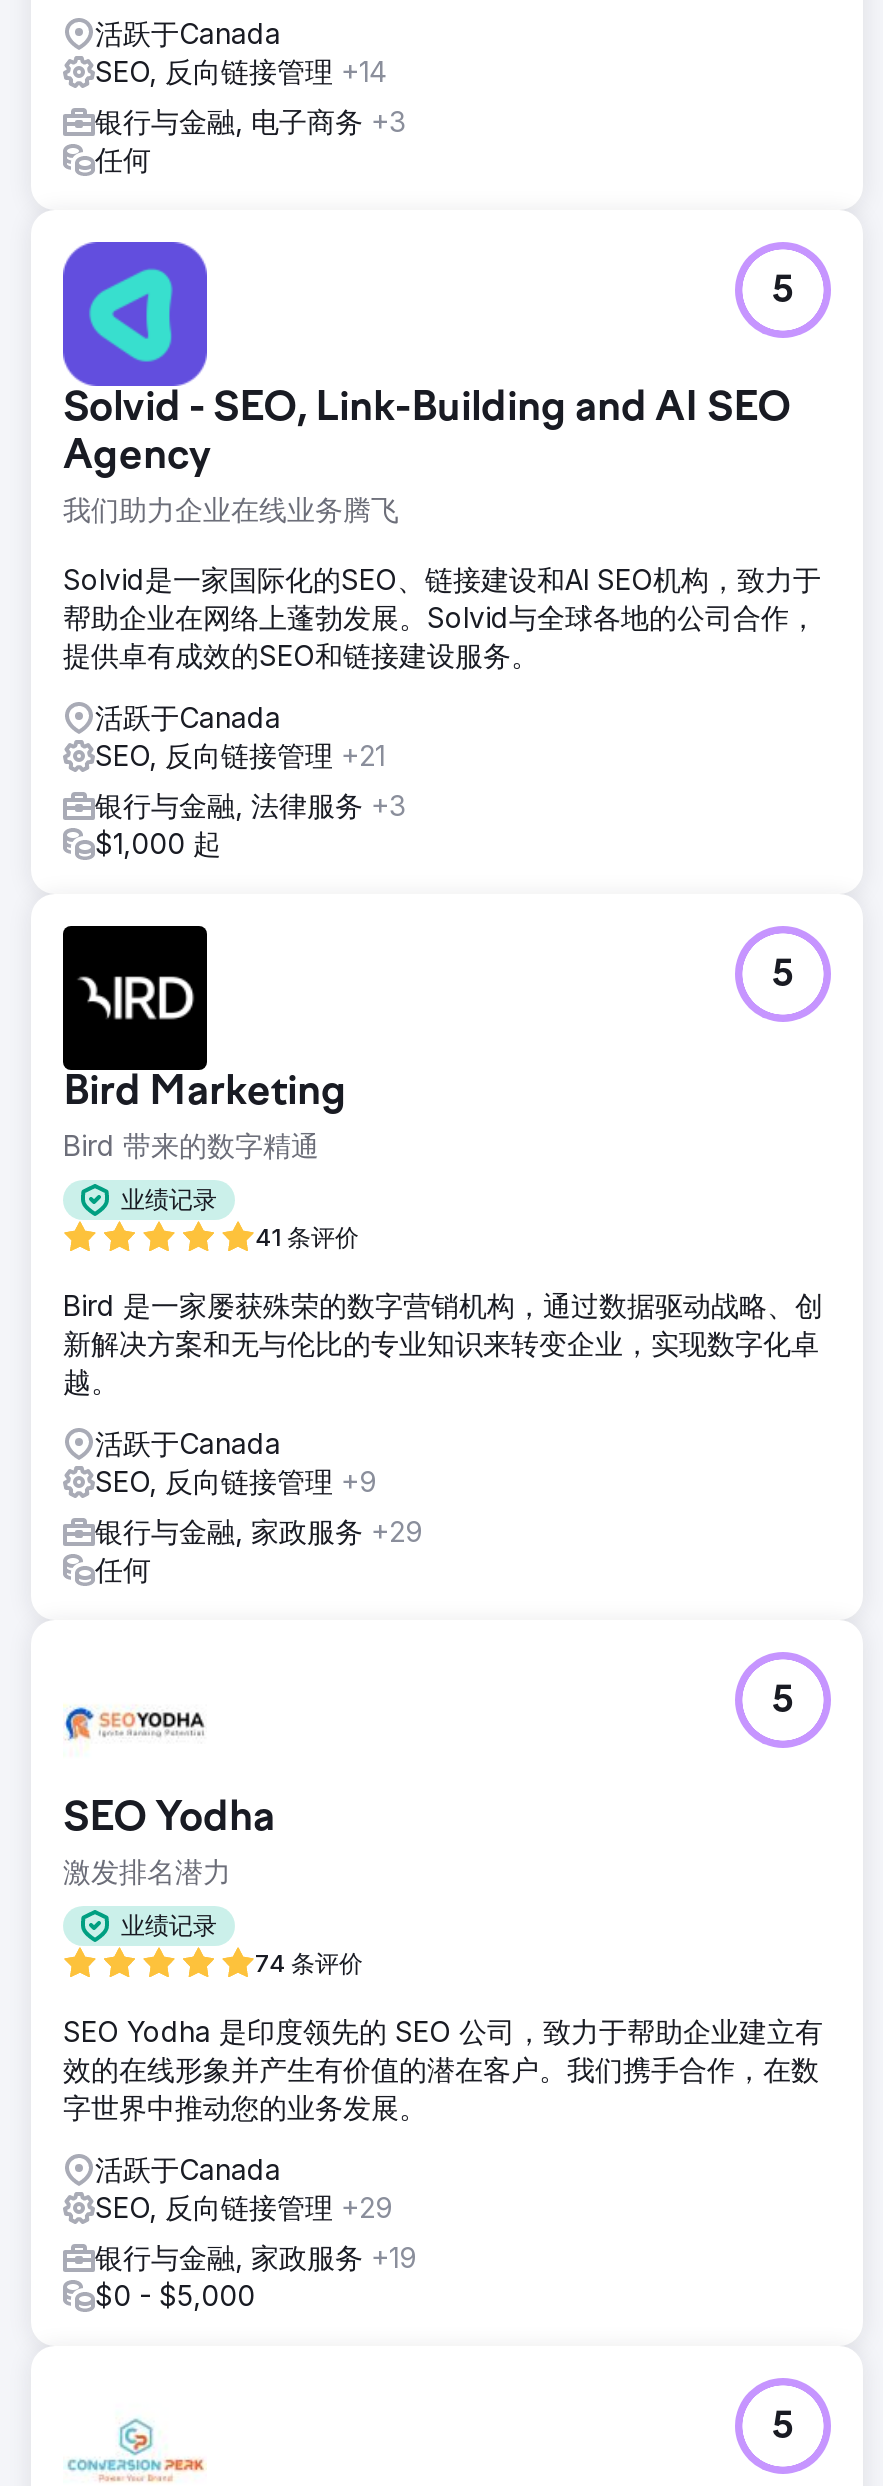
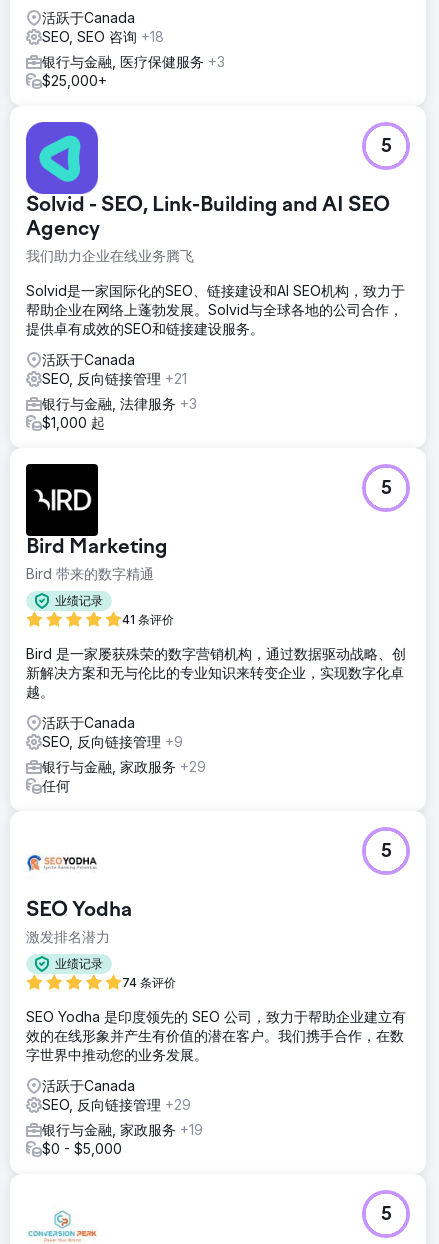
[95,53,387,87] SEO, 反向链接管理+14 -> [42,28,164,45] SEO, SEO 咨询+18
[95,103,405,175] 银行与金融, 电子商务+3 | 任何 -> [42,53,225,89] 银行与金融, 医疗保健服务+3 | $25,000+

